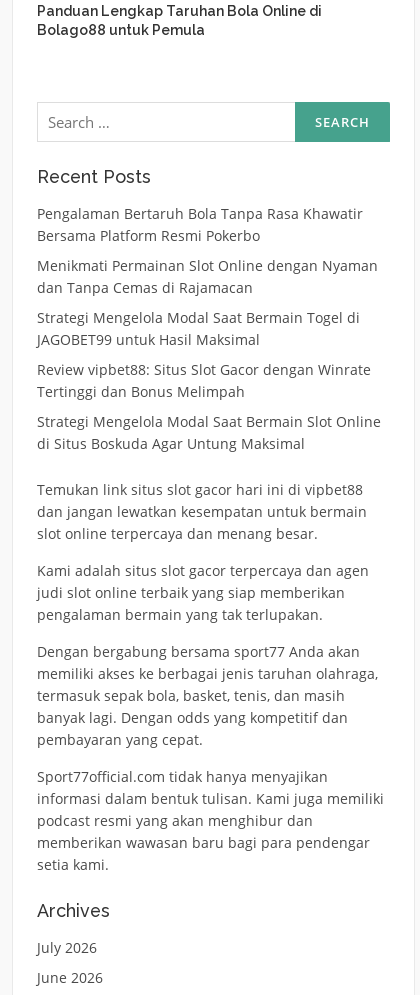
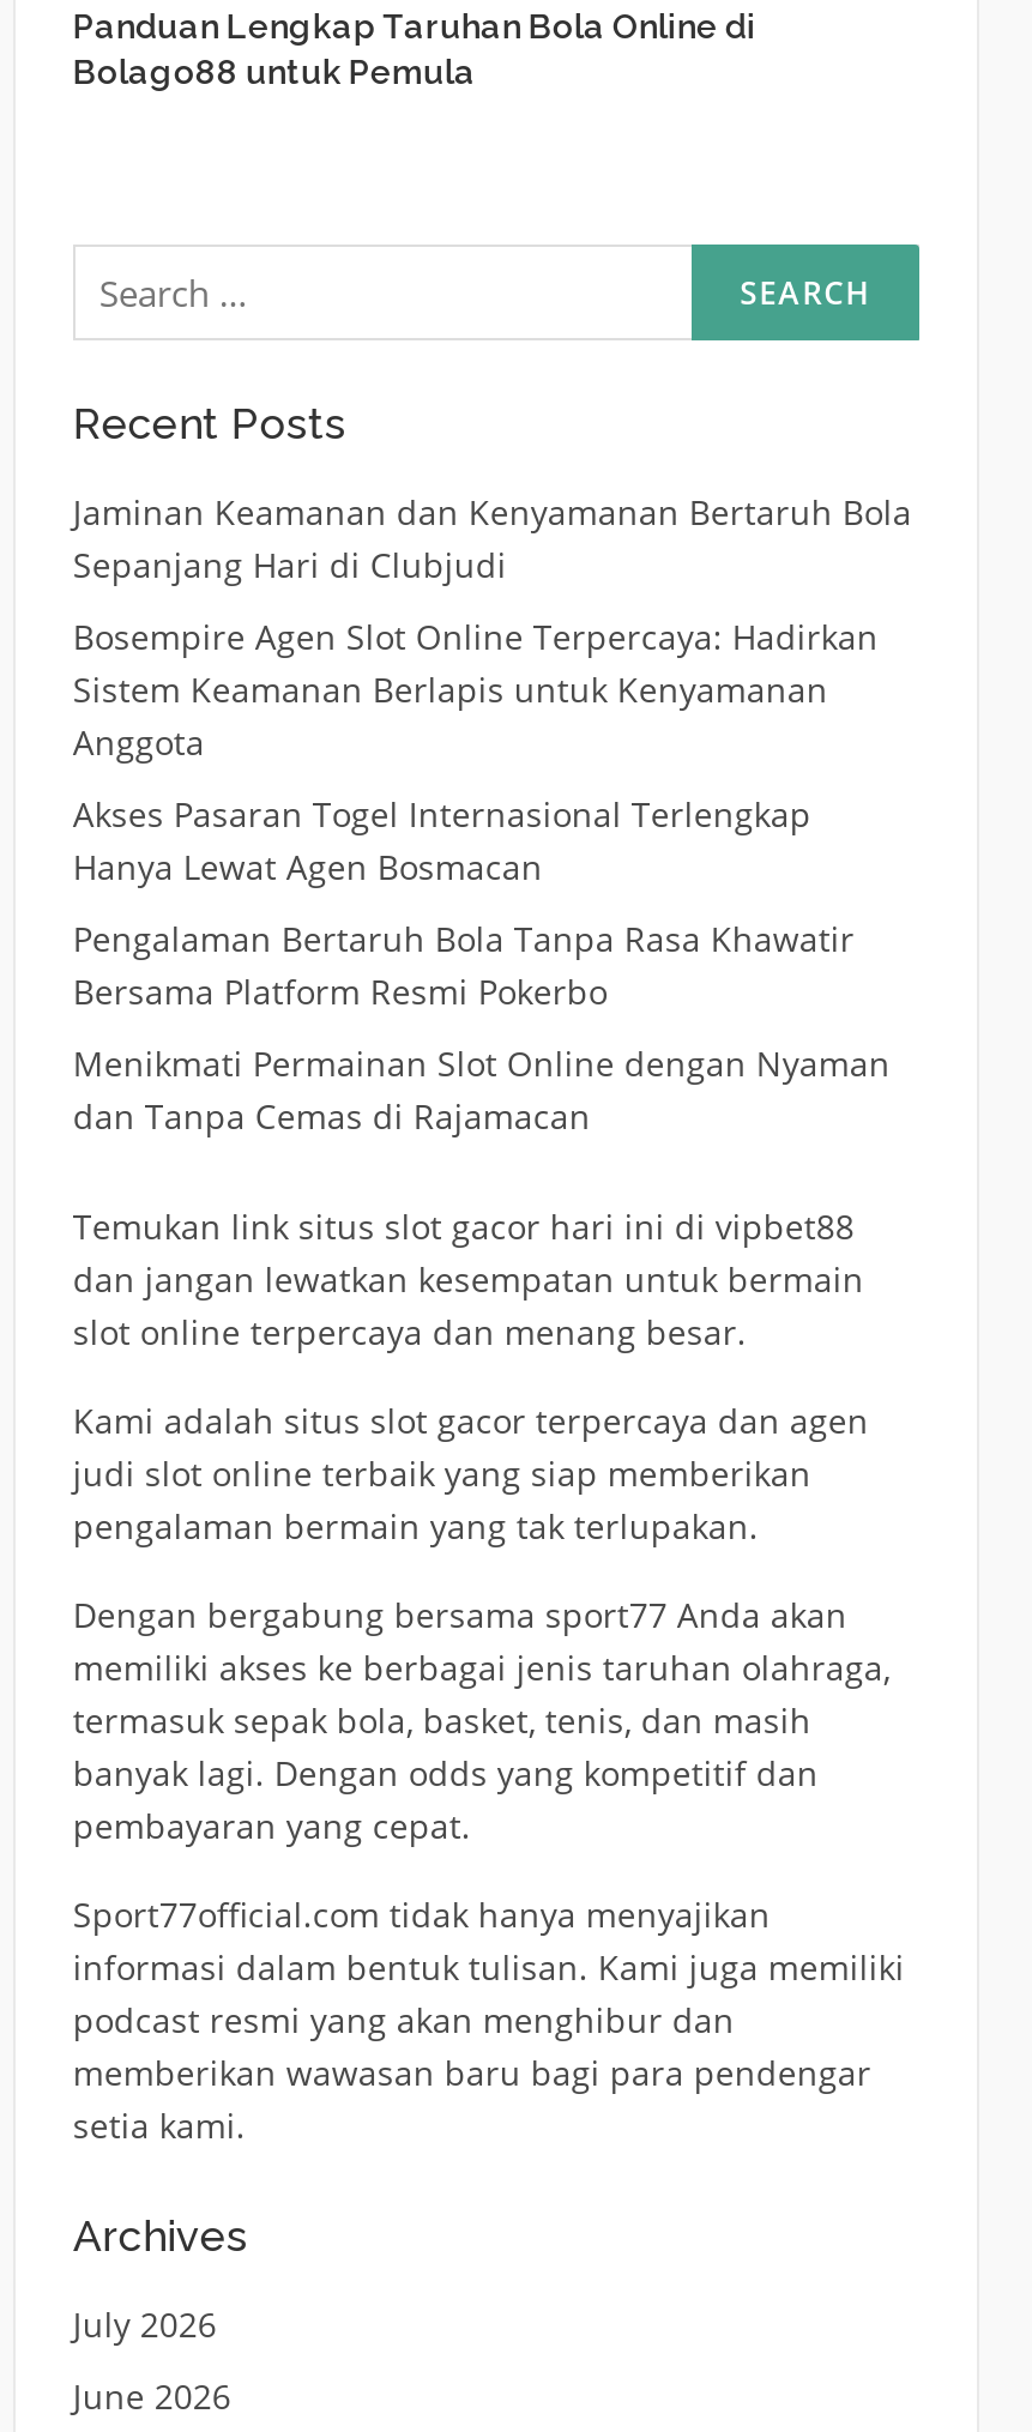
none -> [73,489,912,890] Jaminan Keamanan dan Kenyamanan Bertaruh Bola | Sepanjang Hari di Clubjudi | Bosempire Agen Slot Online Terpercaya: Hadirkan | Sistem Keamanan Berlapis untuk Kenyamanan | Anggota | Akses Pasaran Togel Internasional Terlengkap | Hanya Lewat Agen Bosmacan
moved [37,204,378,297] -> [73,916,890,1139]: Pengalaman Bertaruh Bola Tanpa Rasa Khawatir | Bersama Platform Resmi Pokerbo | Menikmati Permainan Slot Online dengan Nyaman | dan Tanpa Cemas di Rajamacan
[37,308,381,453] Strategi Mengelola Modal Saat Bermain Togel di | JAGOBET99 untuk Hasil Maksimal | Review vipbet88: Situs Slot Gacor dengan Winrate | Tertinggi dan Bonus Melimpah | Strategi Mengelola Modal Saat Bermain Slot Online | di Situs Boskuda Agar Untung Maksimal -> none

